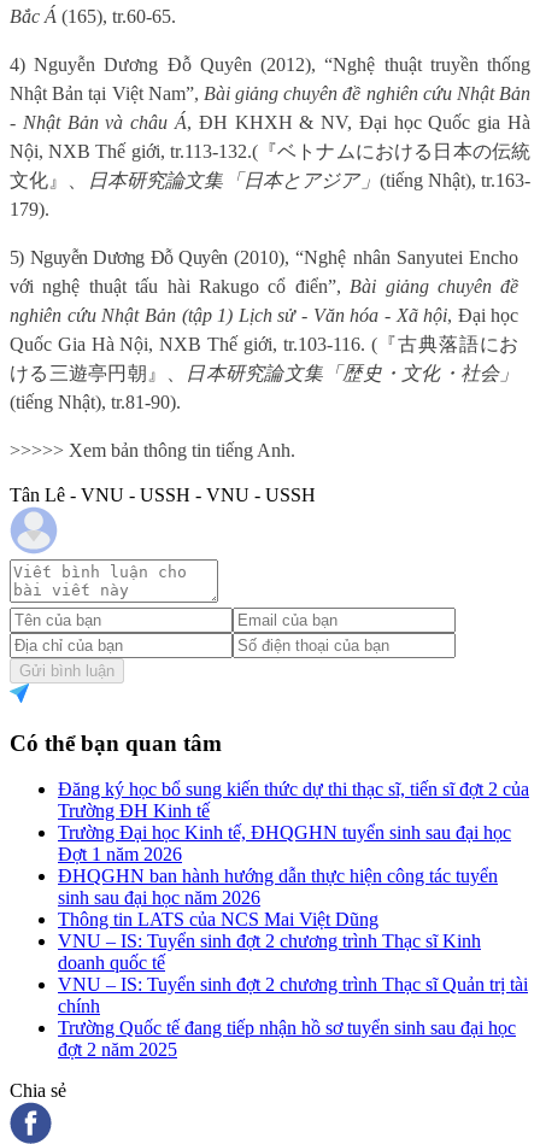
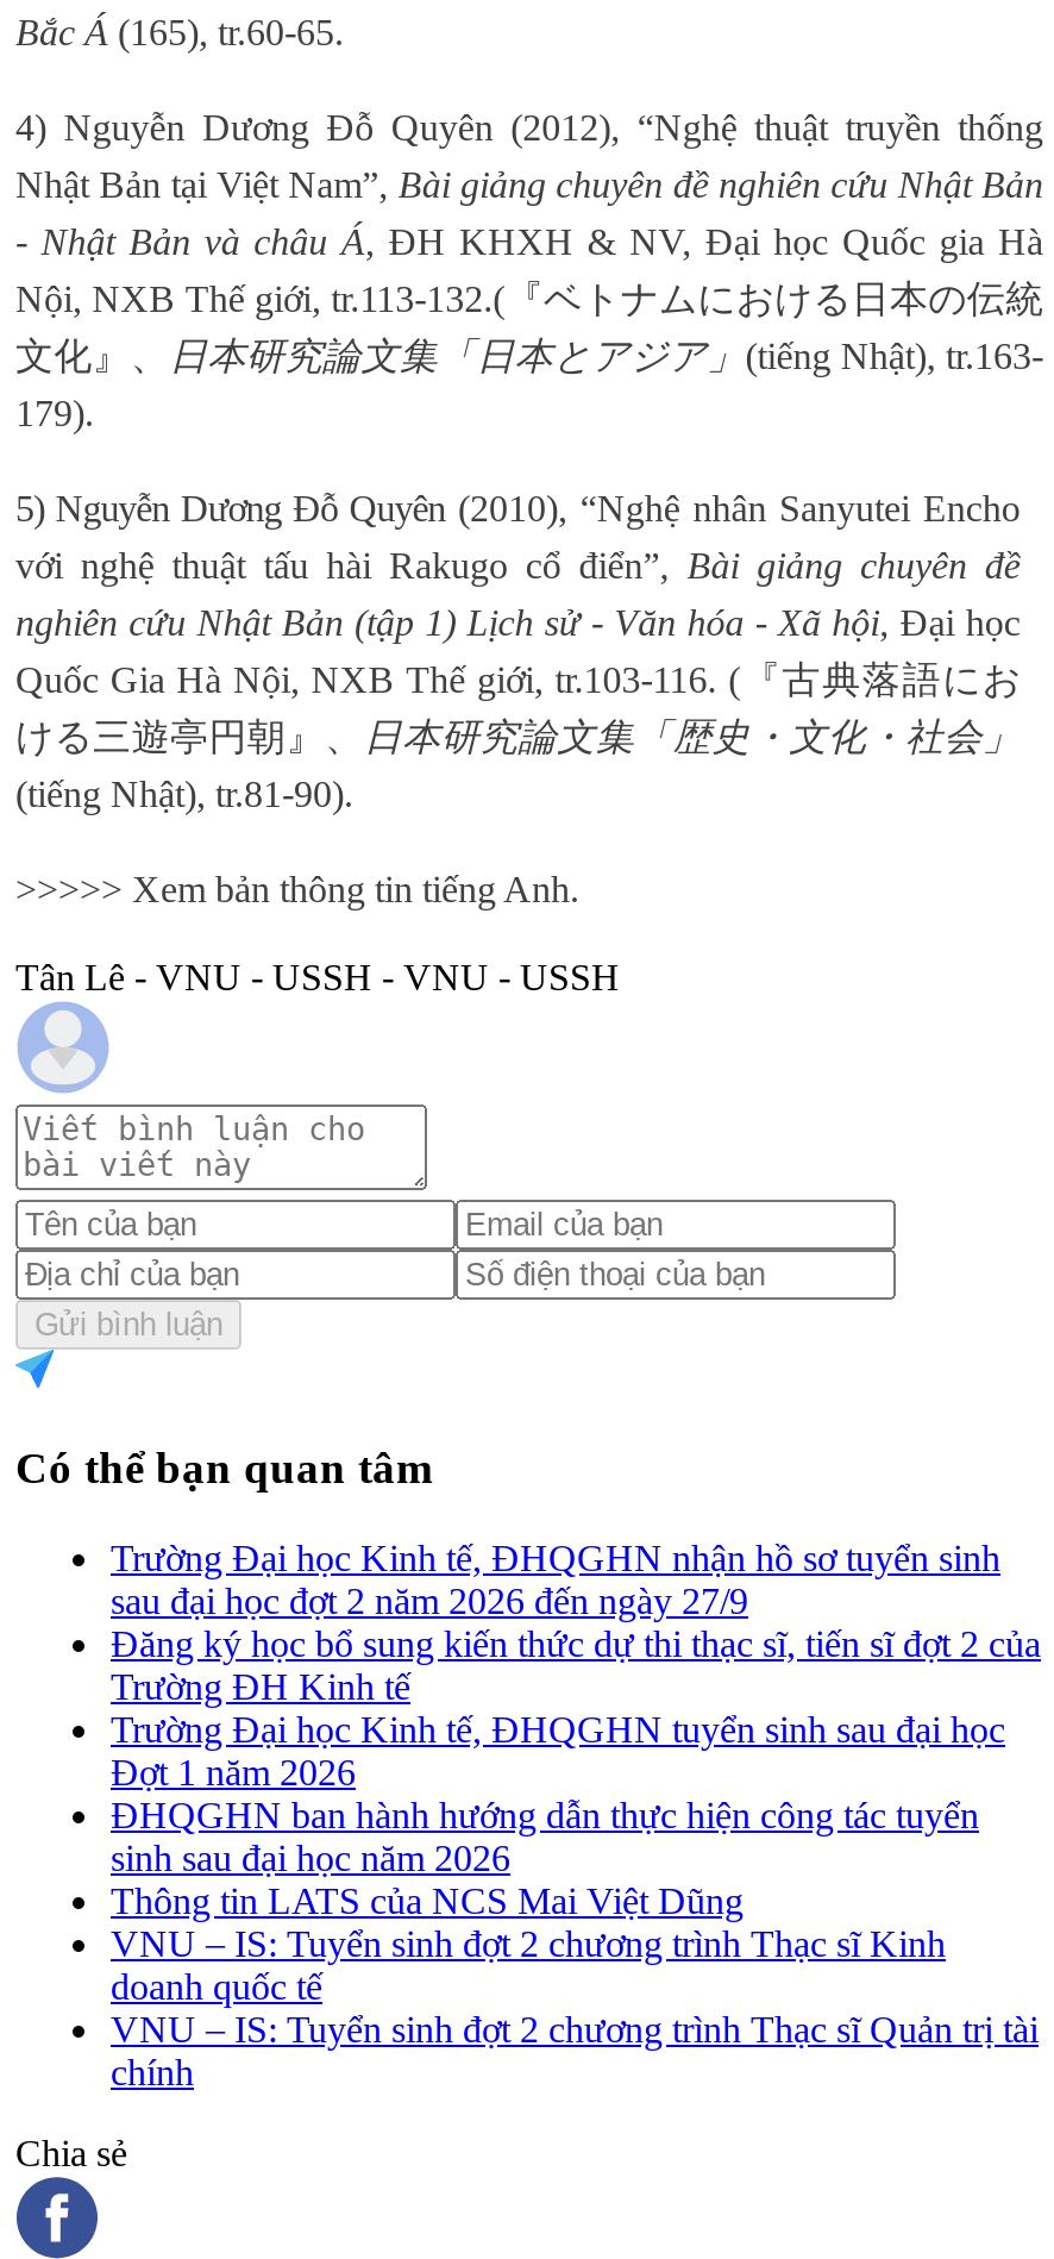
none -> [111,1538,1000,1622] Trường Đại học Kinh tế, ĐHQGHN nhận hồ sơ tuyển sinh | sau đại học đợt 2 năm 2026 đến ngày 27/9
moved [58,779,529,1016] -> [111,1624,1041,2093]: Đăng ký học bổ sung kiến thức dự thi thạc sĩ, tiến sĩ đợt 2 của | Trường ĐH Kinh tế | Trường Đại học Kinh tế, ĐHQGHN tuyển sinh sau đại học | ... | VNU – IS: Tuyển sinh đợt 2 chương trình Thạc sĩ Quản trị tài | chính
[58,1018,516,1060] Trường Quốc tế đang tiếp nhận hồ sơ tuyển sinh sau đại học | đợt 2 năm 2025 -> none

